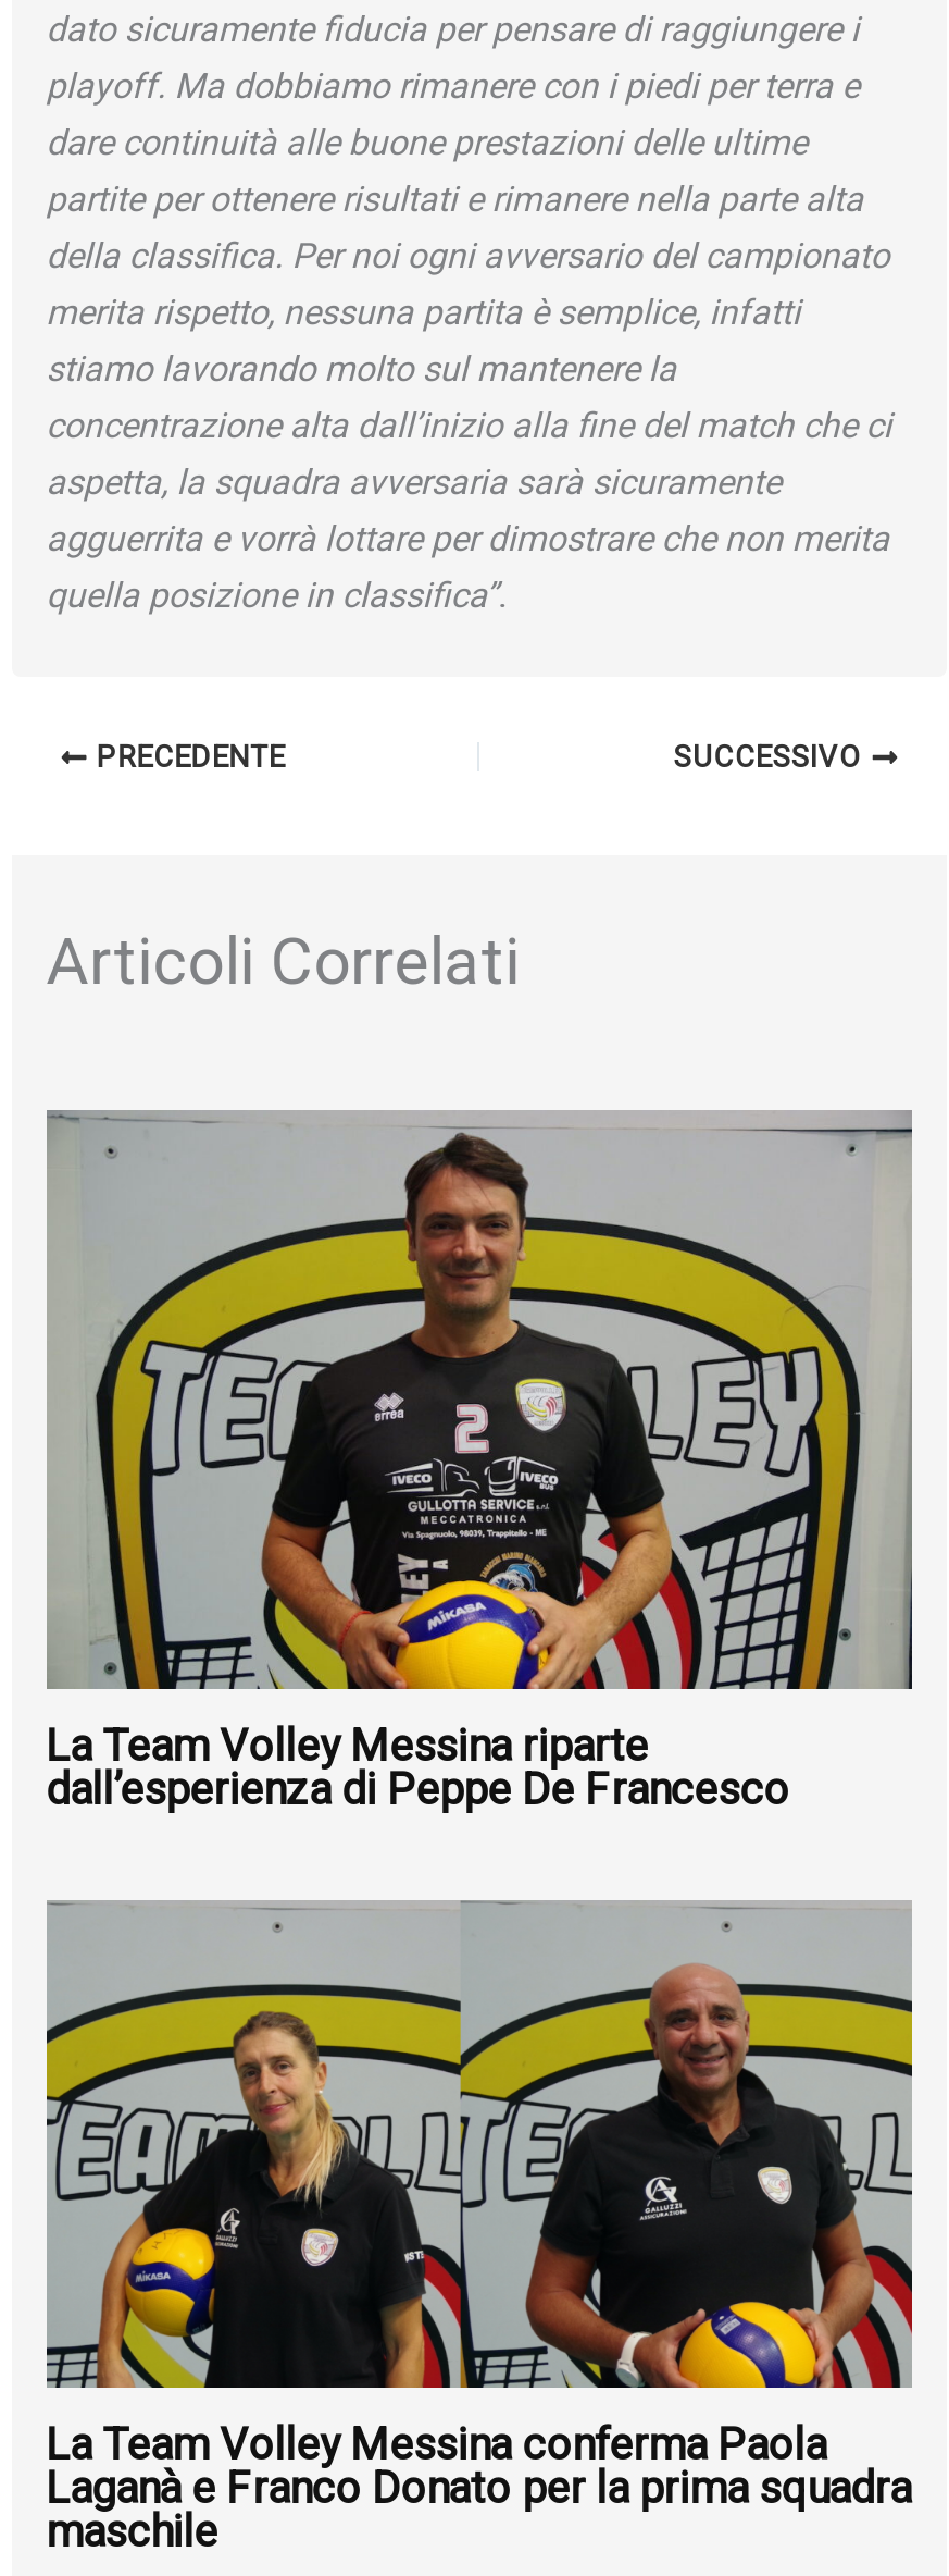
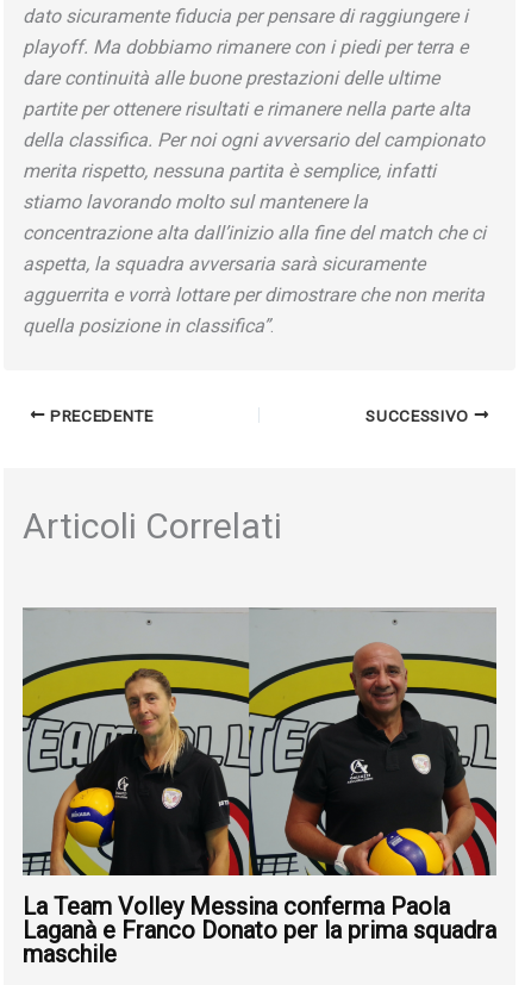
[46,1114,914,1815] [image] | La Team Volley Messina riparte | dall’esperienza di Peppe De Francesco -> none

